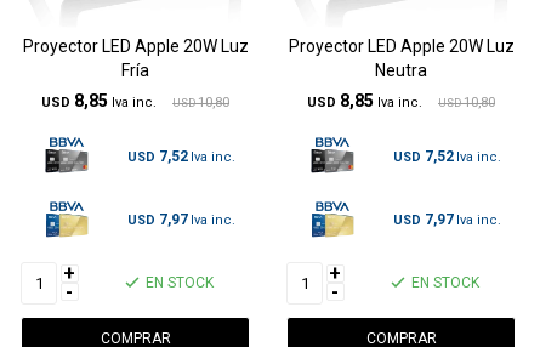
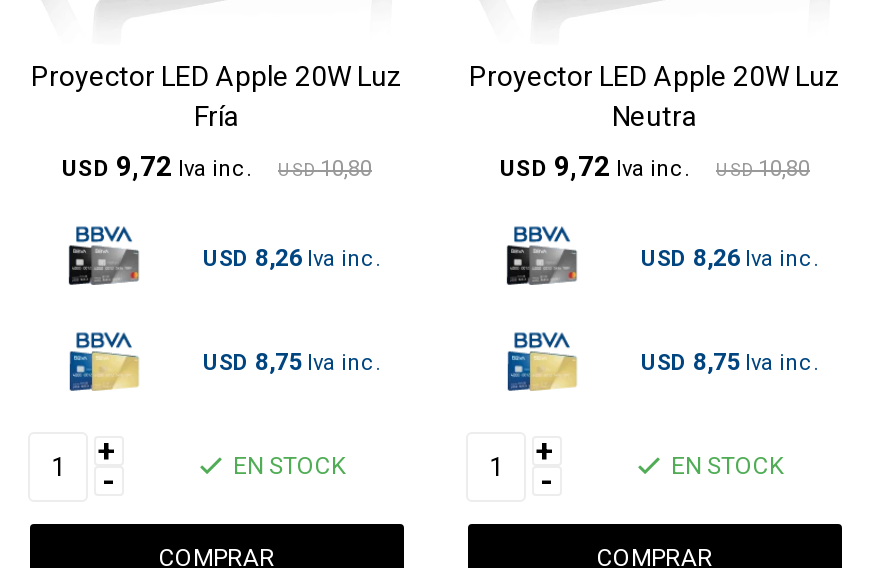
[41,91,108,111] USD 8,85 -> [62,150,172,182] USD 9,72
[307,91,374,111] USD 8,85 -> [500,150,610,182] USD 9,72
[127,148,187,165] USD 7,52 -> [203,243,303,271] USD 8,26
[393,148,453,165] USD 7,52 -> [641,243,741,271] USD 8,26
[127,212,187,229] USD 7,97 -> [203,349,303,377] USD 8,75
[393,212,453,229] USD 7,97 -> [641,349,741,377] USD 8,75

